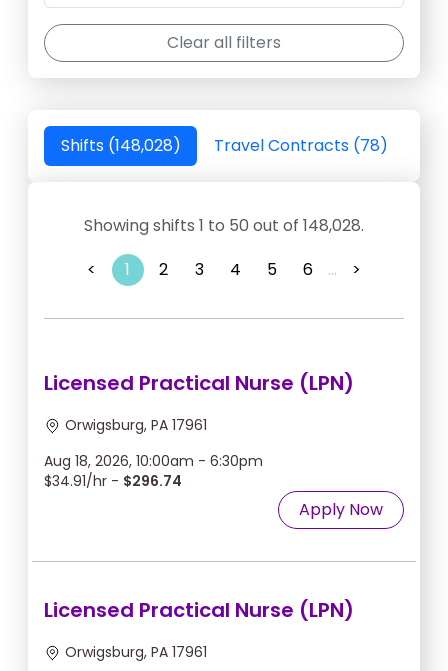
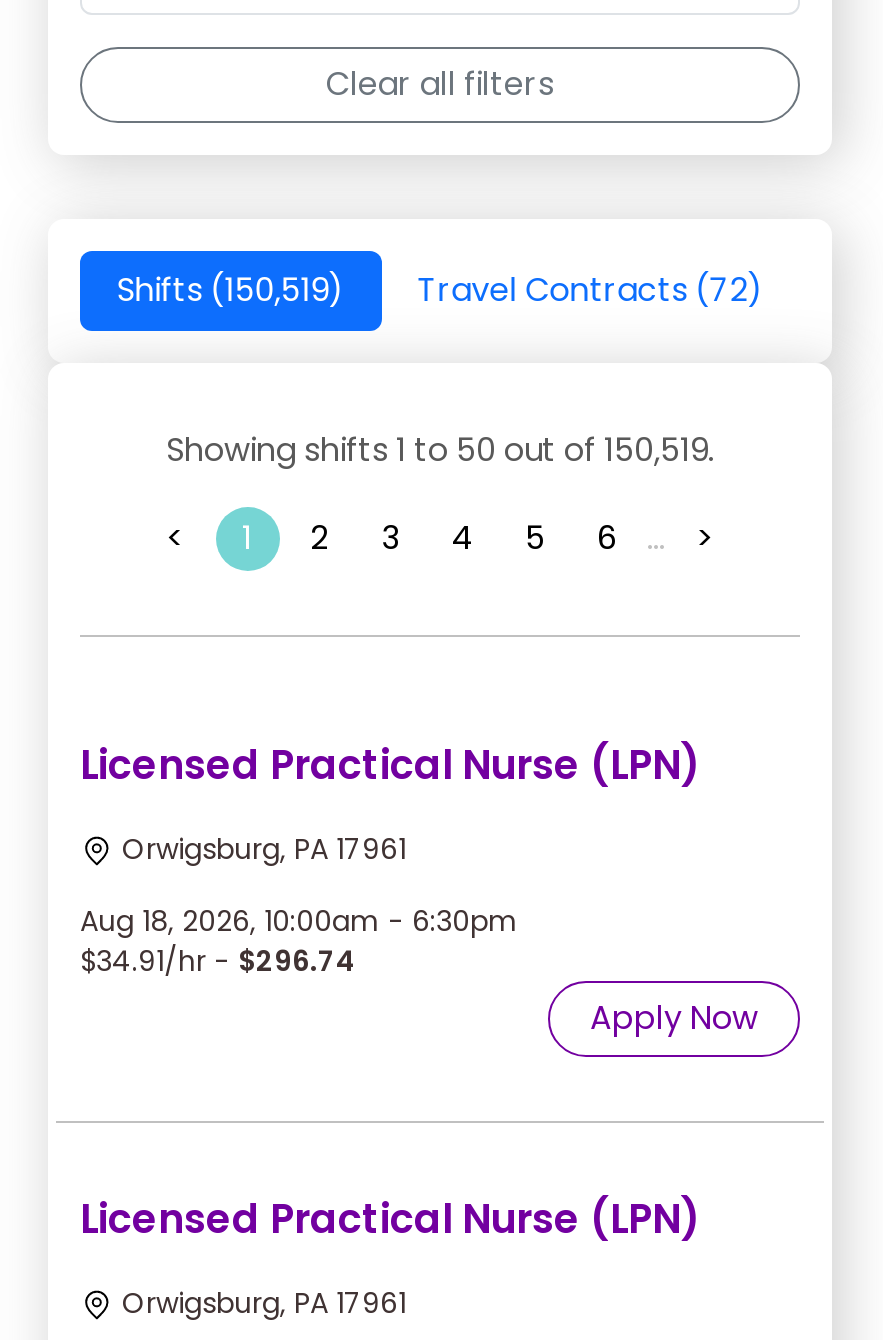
[60,134,180,157] Shifts (148,028) -> [116,267,344,313] Shifts (150,519)
[213,134,387,157] Travel Contracts (78) -> [418,267,764,313] Travel Contracts (72)
[84,214,364,237] Showing shifts 1 to 50 out of 148,028. -> [166,427,714,473] Showing shifts 1 to 50 out of 150,519.

